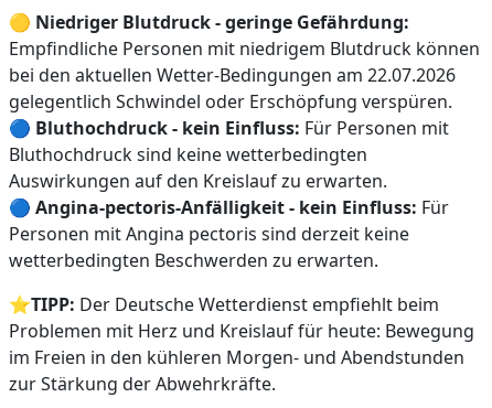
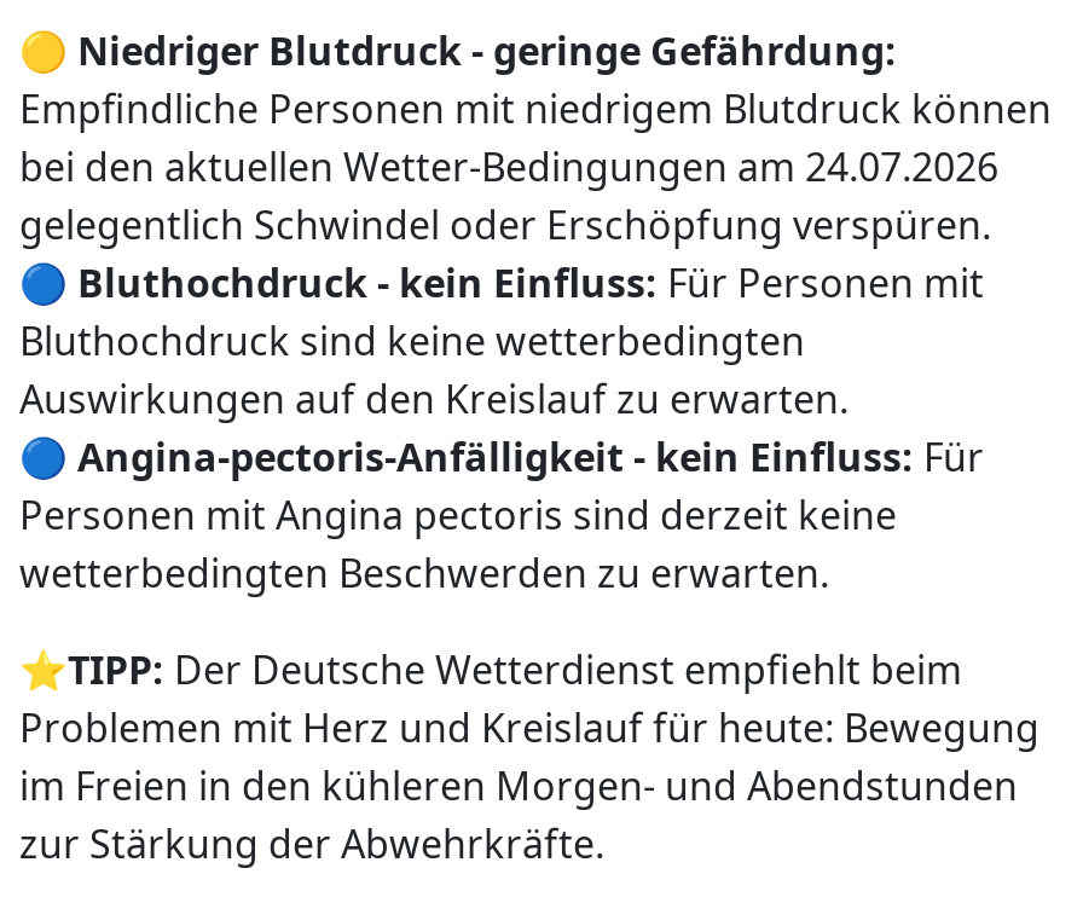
[9,63,456,87] bei den aktuellen Wetter-Bedingungen am 22.07.2026 -> [19,140,998,193] bei den aktuellen Wetter-Bedingungen am 24.07.2026

